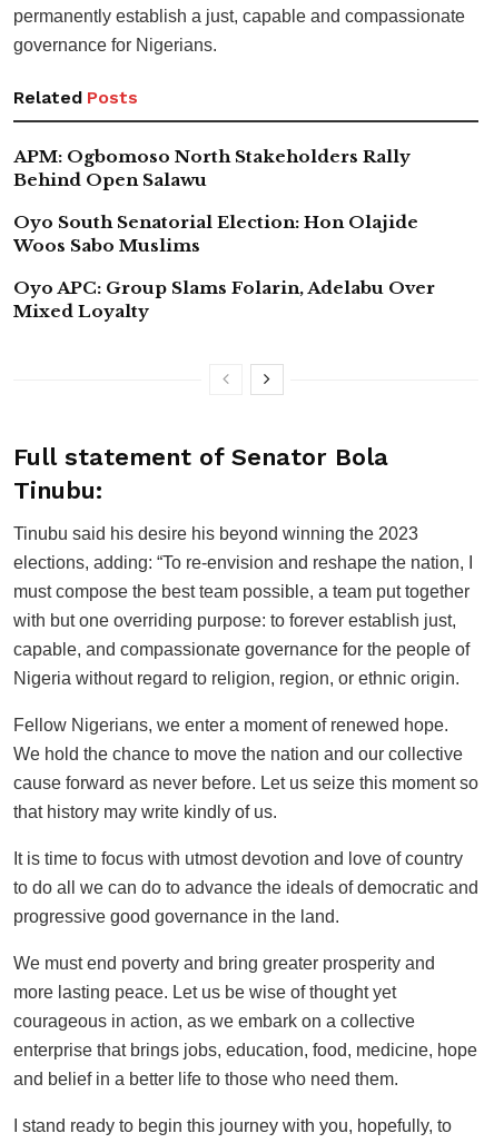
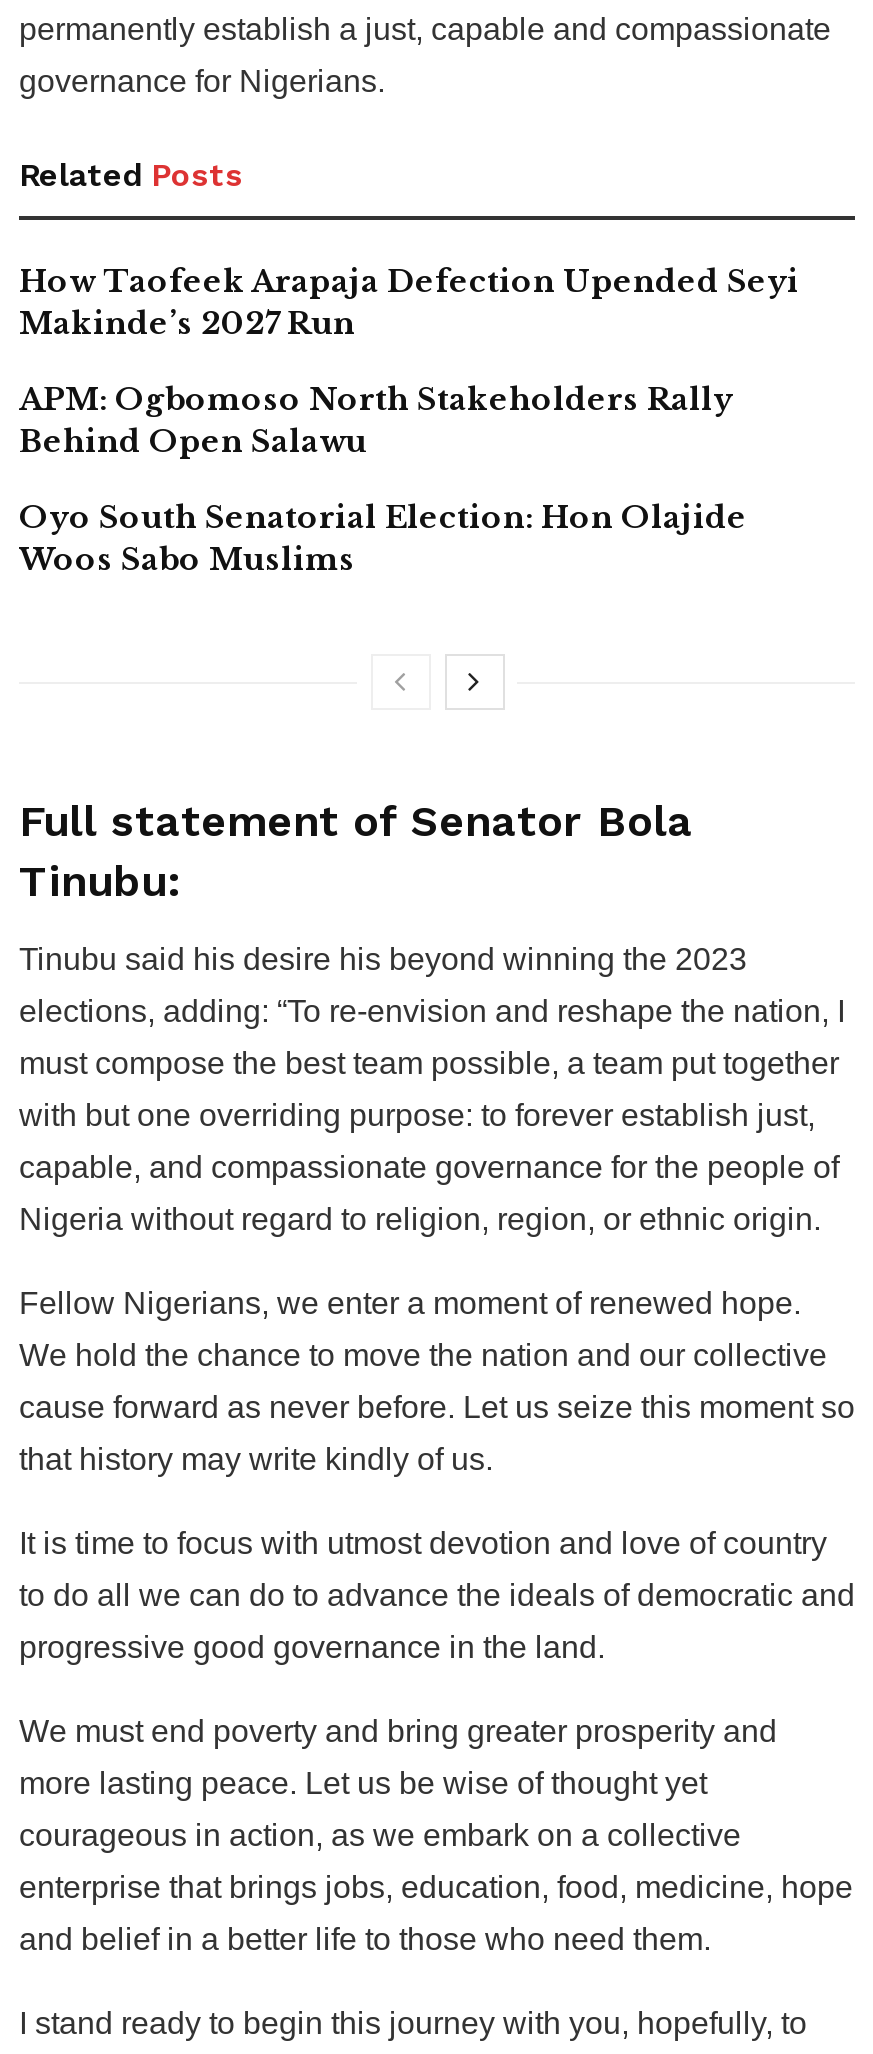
none -> [19,261,799,341] How Taofeek Arapaja Defection Upended Seyi | Makinde’s 2027 Run
moved [13,145,418,255] -> [19,379,747,577]: APM: Ogbomoso North Stakeholders Rally | Behind Open Salawu | Oyo South Senatorial Election: Hon Olajide | Woos Sabo Muslims
[13,277,435,321] Oyo APC: Group Slams Folarin, Adelabu Over | Mixed Loyalty -> none

